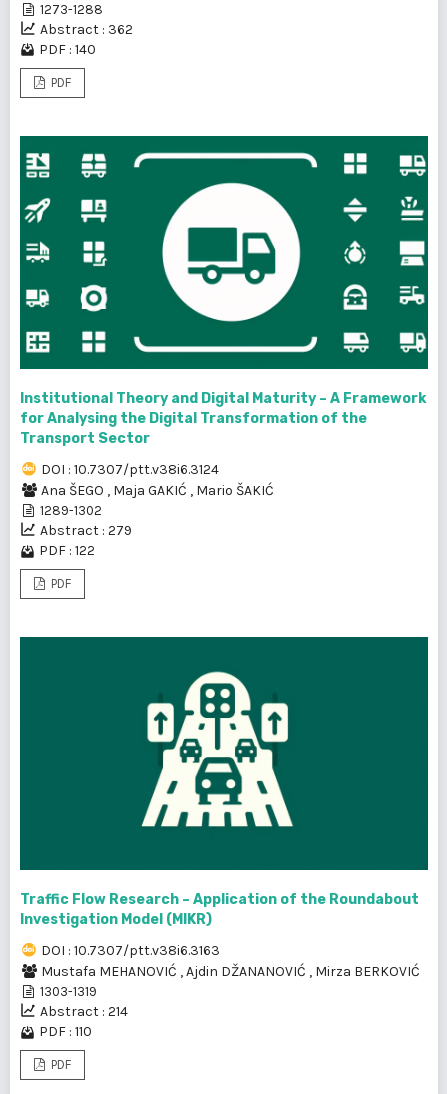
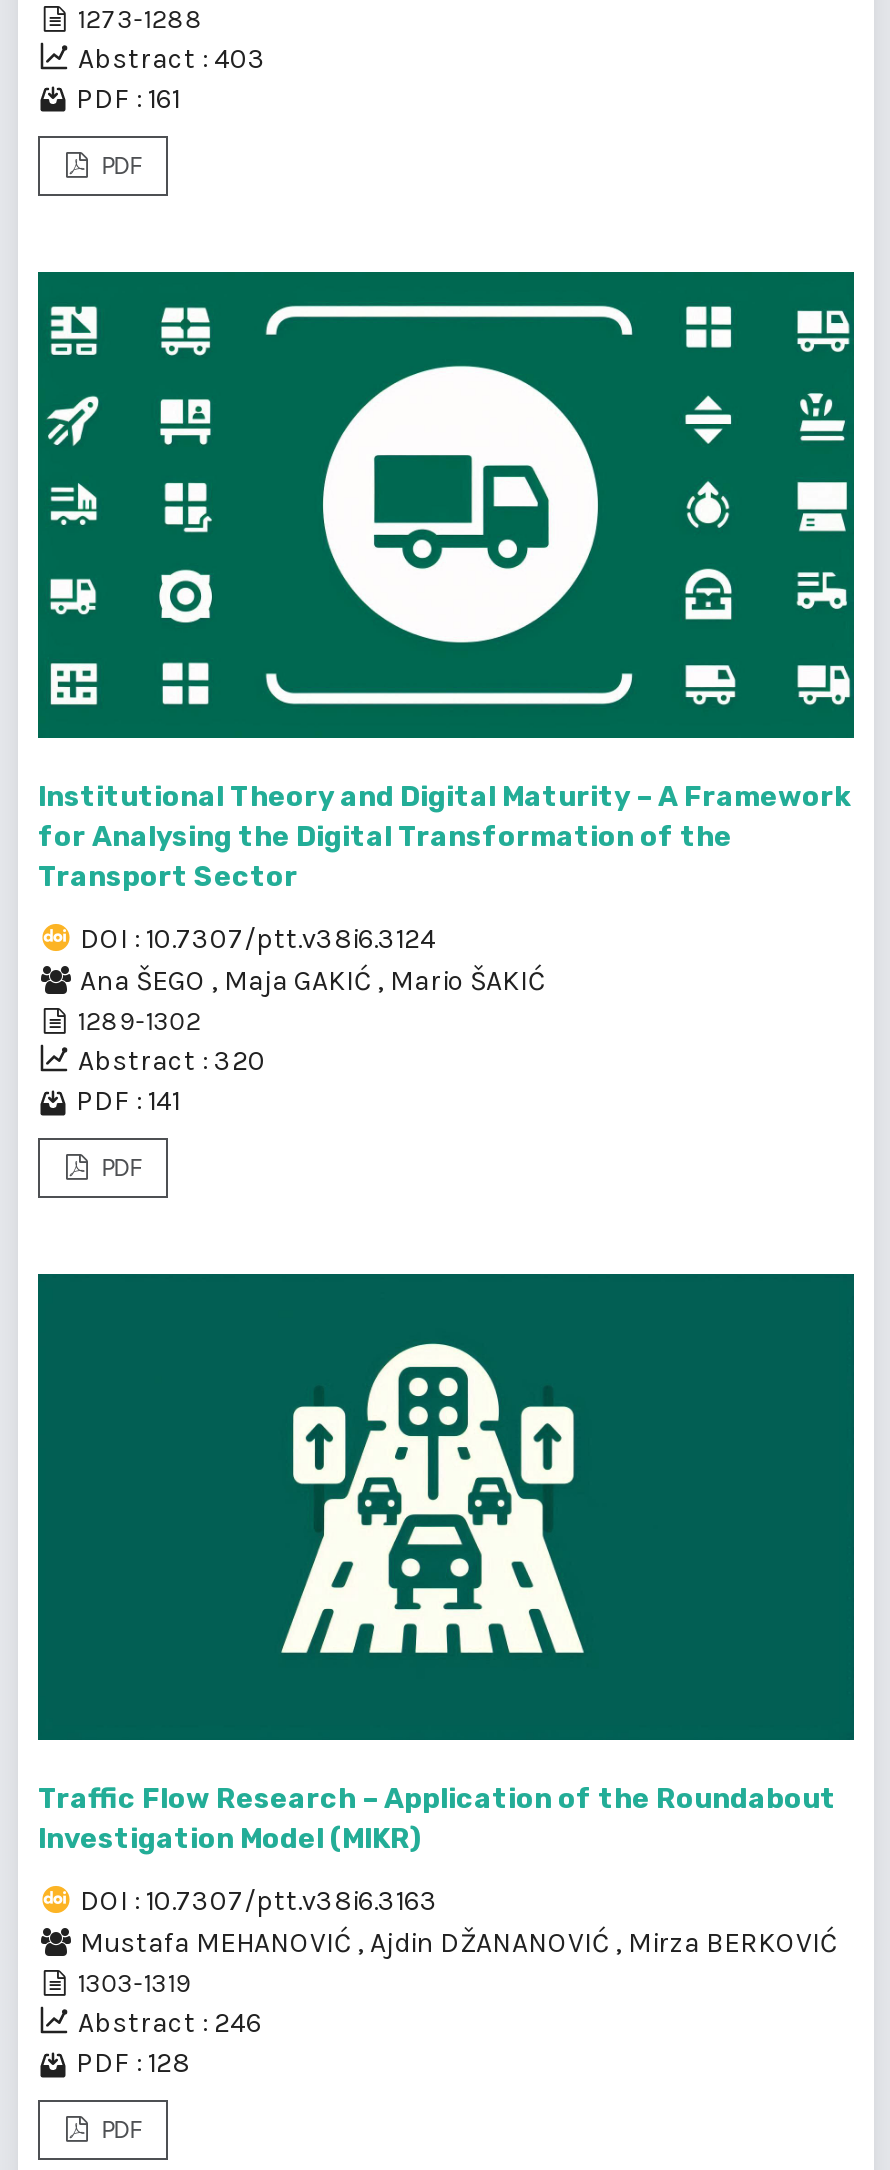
[40,21,133,38] Abstract : 362 -> [78,42,266,76] Abstract : 403
[39,41,96,58] PDF : 140 -> [76,82,180,116] PDF : 161
[40,522,132,539] Abstract : 279 -> [78,1044,266,1078] Abstract : 320
[39,542,95,559] PDF : 122 -> [76,1084,180,1118] PDF : 141
[40,1003,128,1020] Abstract : 214 -> [78,2006,262,2040] Abstract : 246
[39,1023,92,1040] PDF : 110 -> [76,2046,190,2080] PDF : 128

